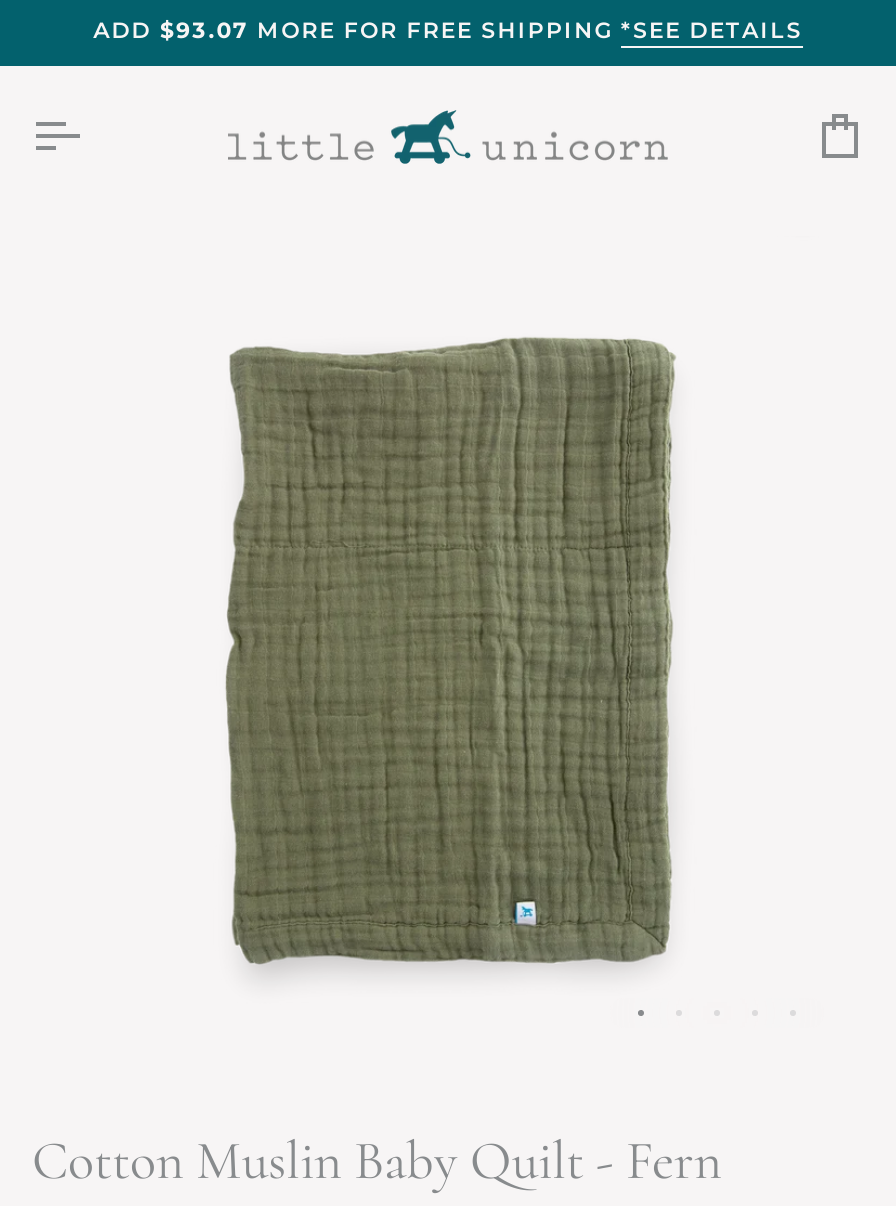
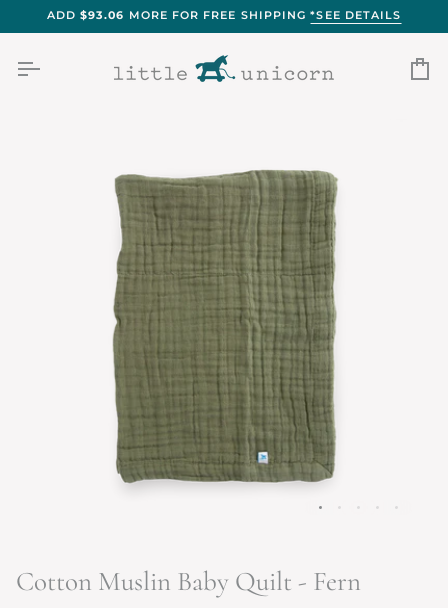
[93,19,803,45] ADD $93.07 MORE FOR FREE SHIPPING *SEE DETAILS -> [47,9,401,22] ADD $93.06 MORE FOR FREE SHIPPING *SEE DETAILS

